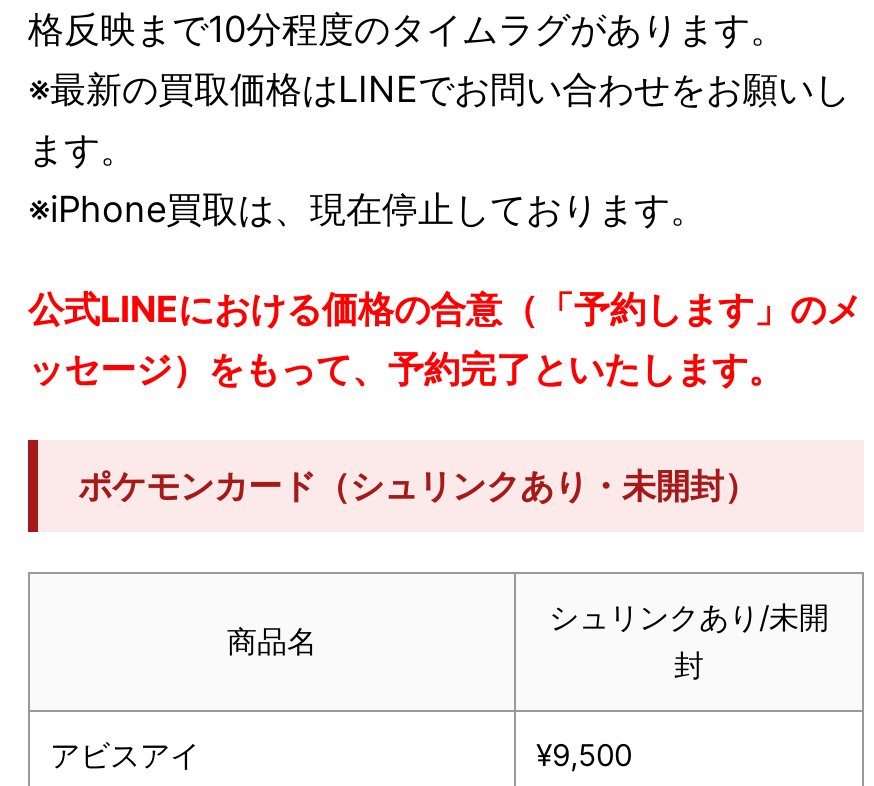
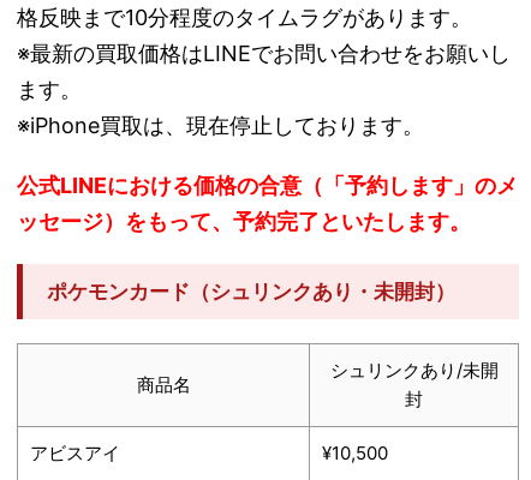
[536,737,632,775] ¥9,500 -> [322,442,388,465] ¥10,500

